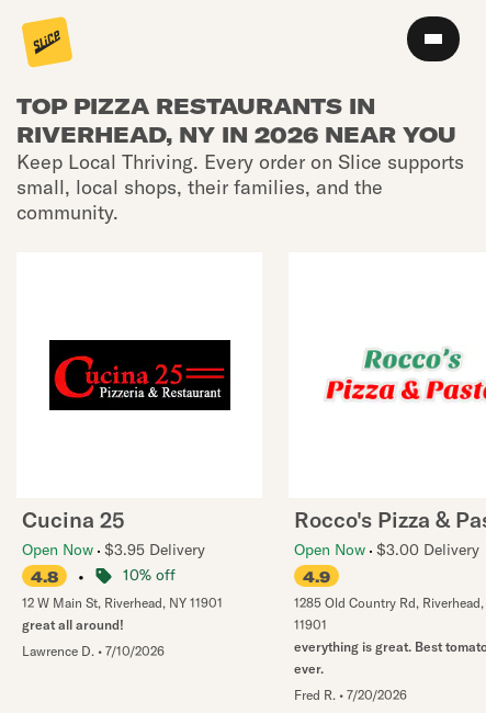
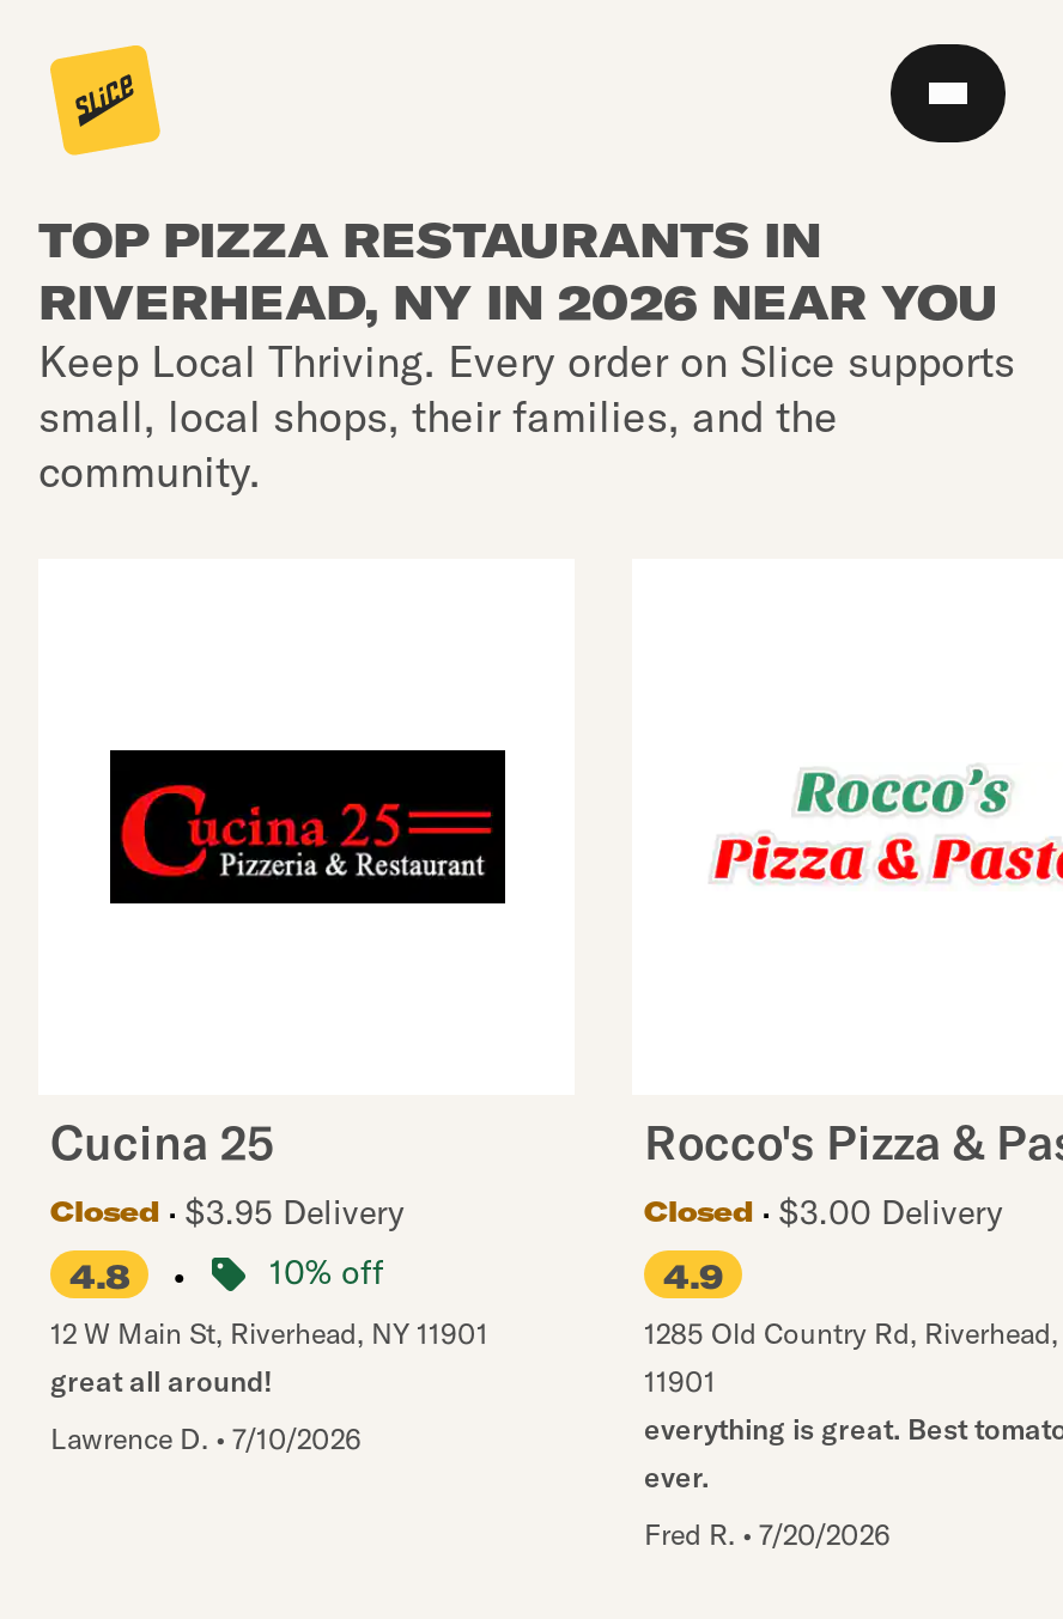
[22,540,205,559] Open Now $3.95 Delivery -> [50,1191,405,1234] Closed | $3.95 Delivery
[294,540,479,559] Open Now $3.00 Delivery -> [644,1191,1003,1234] Closed | $3.00 Delivery

